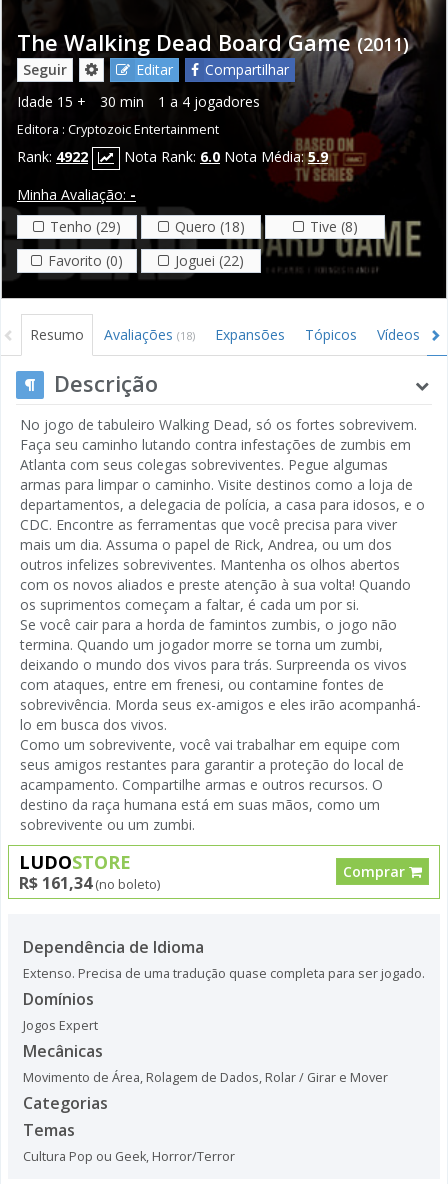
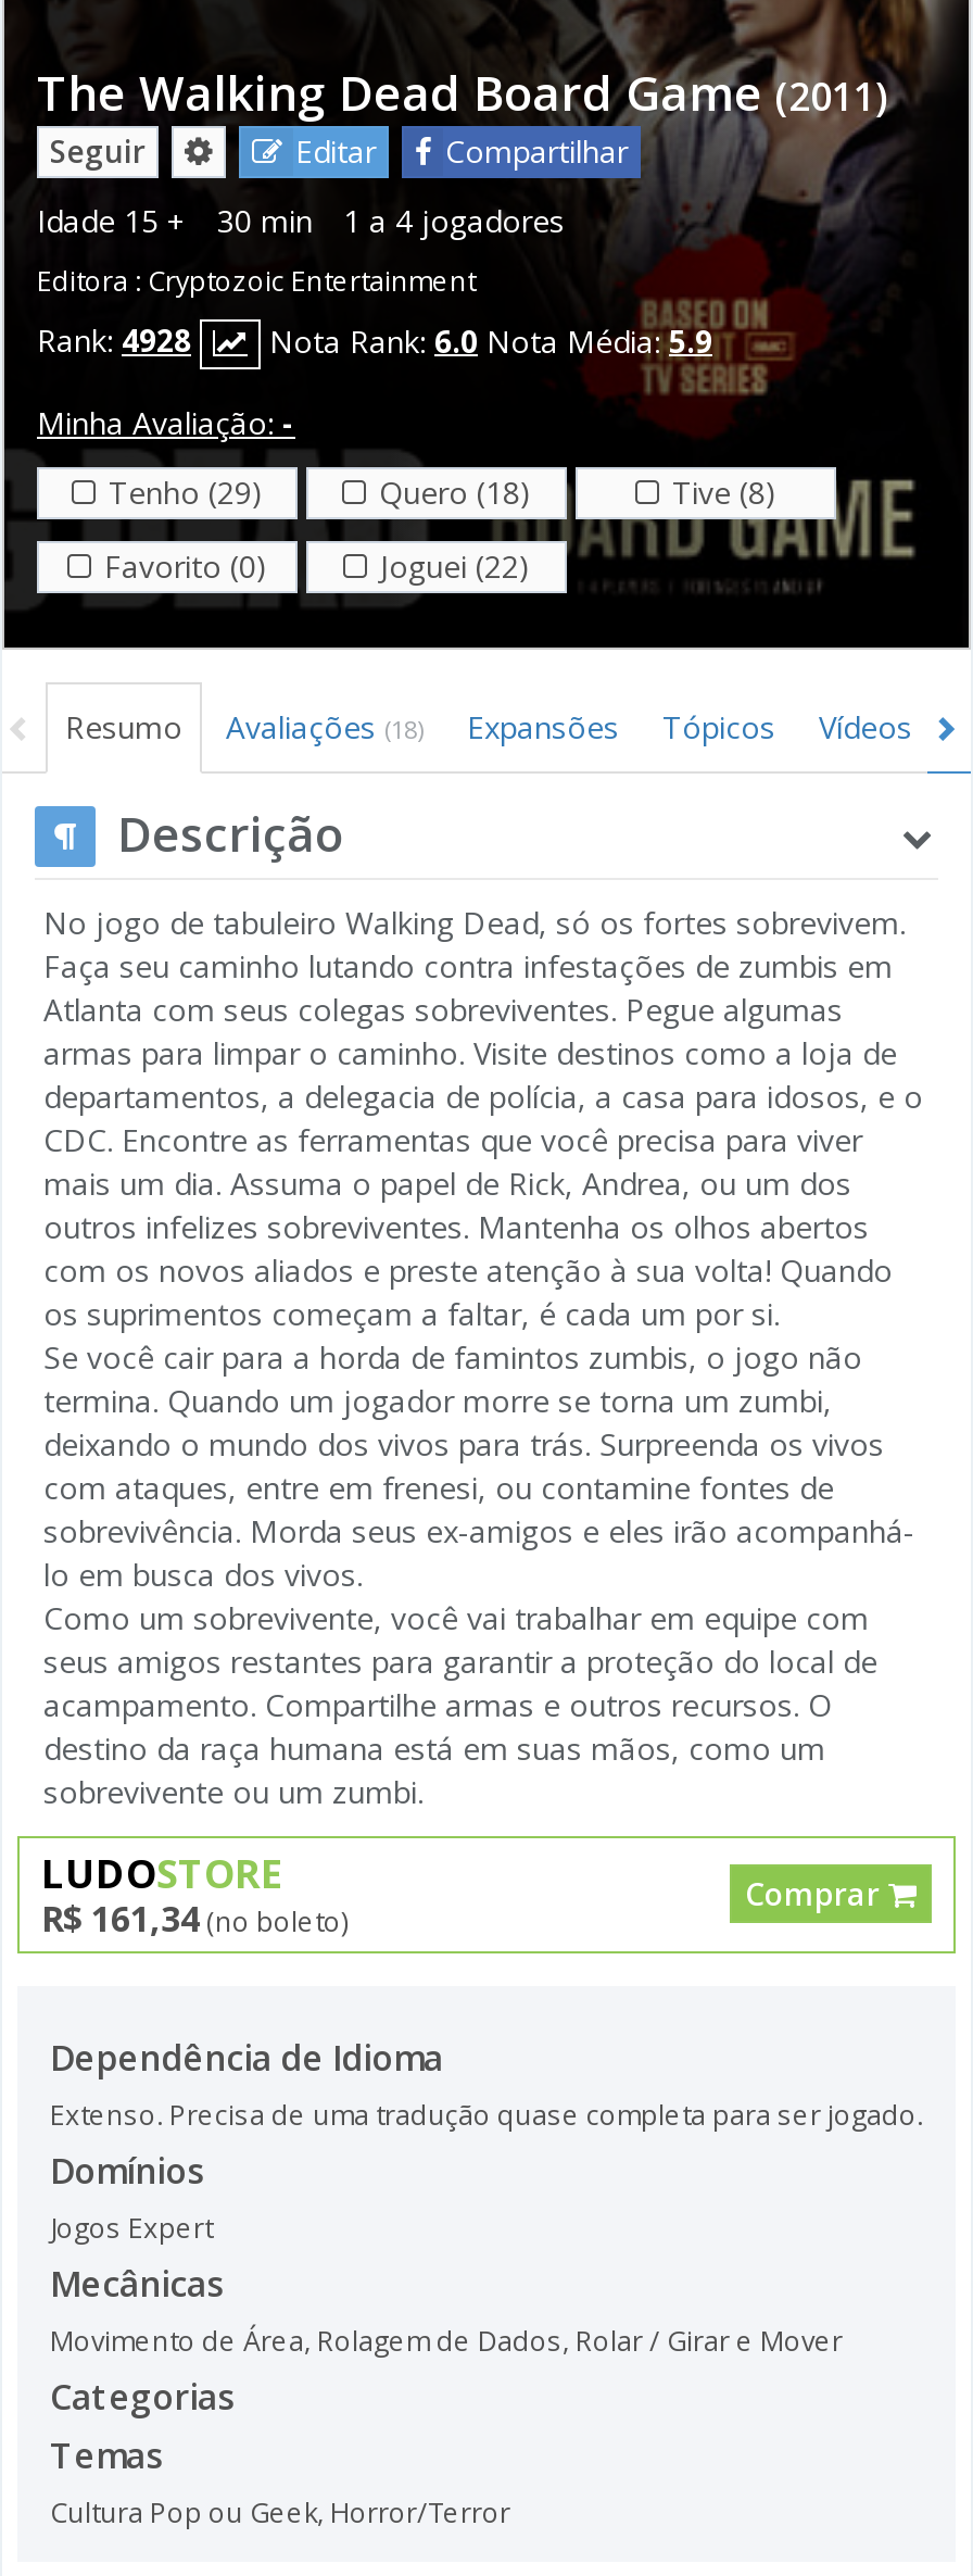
[17,147,328,166] Rank: 4922 Nota Rank: 6.0 Nota Média: 5.9 -> [37,319,712,361] Rank: 4928 Nota Rank: 6.0 Nota Média: 5.9

